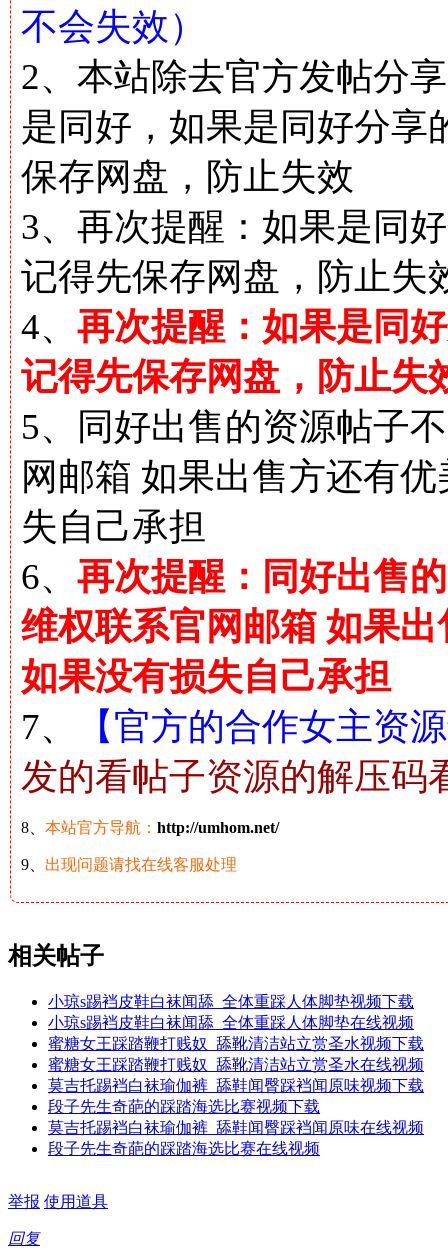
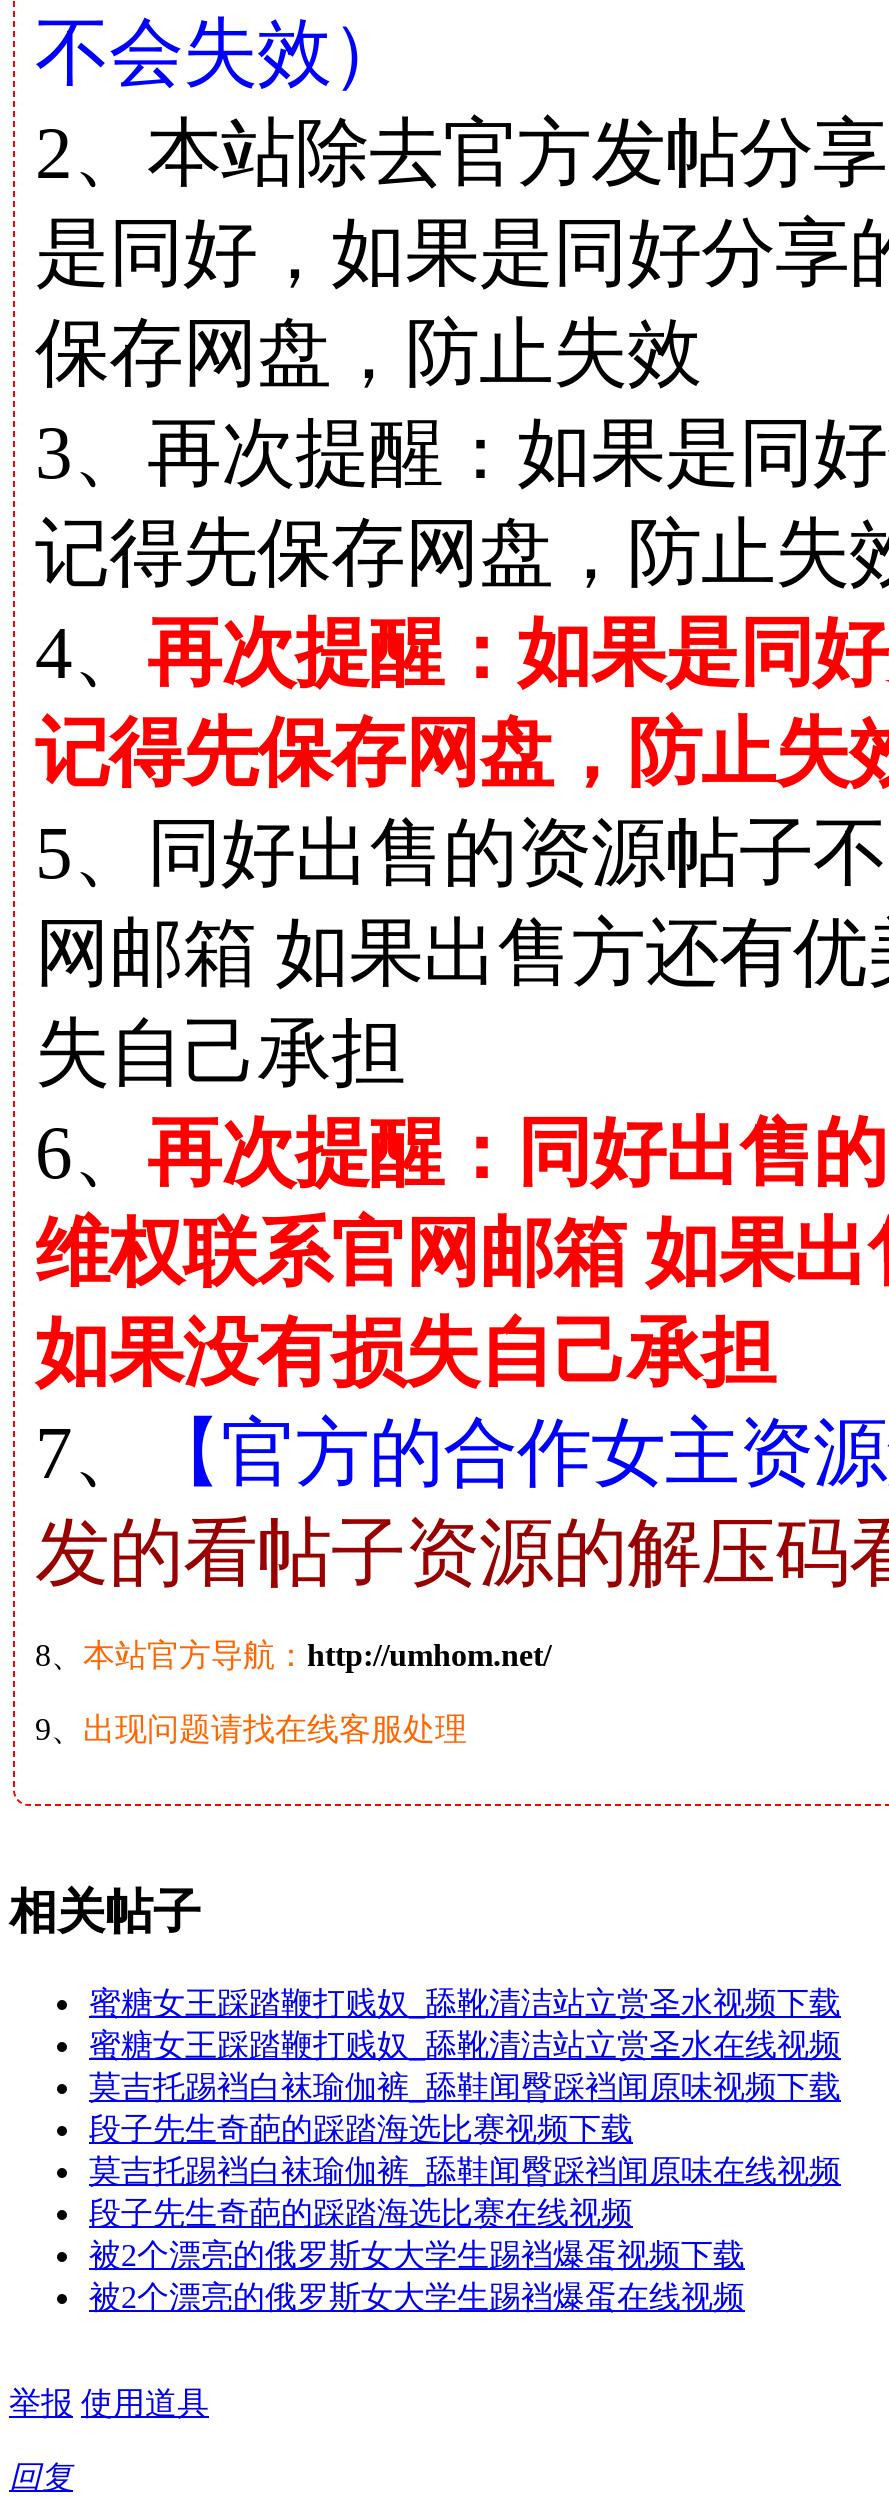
[48,993,414,1031] 小琼s踢裆皮鞋白袜闻舔_全体重踩人体脚垫视频下载 | 小琼s踢裆皮鞋白袜闻舔_全体重踩人体脚垫在线视频 -> none
moved [48,1035,424,1157] -> [89,1986,841,2230]: 蜜糖女王踩踏鞭打贱奴_舔靴清洁站立赏圣水视频下载 | 蜜糖女王踩踏鞭打贱奴_舔靴清洁站立赏圣水在线视频 | 莫吉托踢裆白袜瑜伽裤_舔鞋闻臀踩裆闻原味视频下载 | 段子先生奇葩的踩踏海选比赛视频下载 | 段子先生奇葩的踩踏海选比赛在线视频
none -> [89,2238,745,2314] 被2个漂亮的俄罗斯女大学生踢裆爆蛋视频下载 | 被2个漂亮的俄罗斯女大学生踢裆爆蛋在线视频

